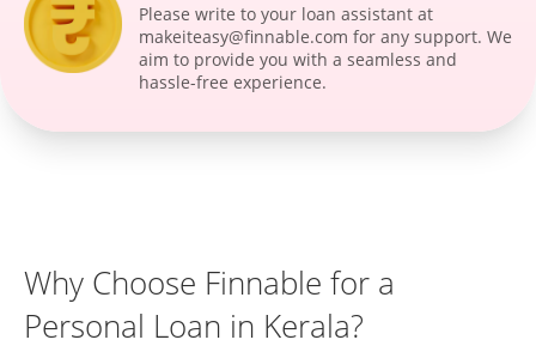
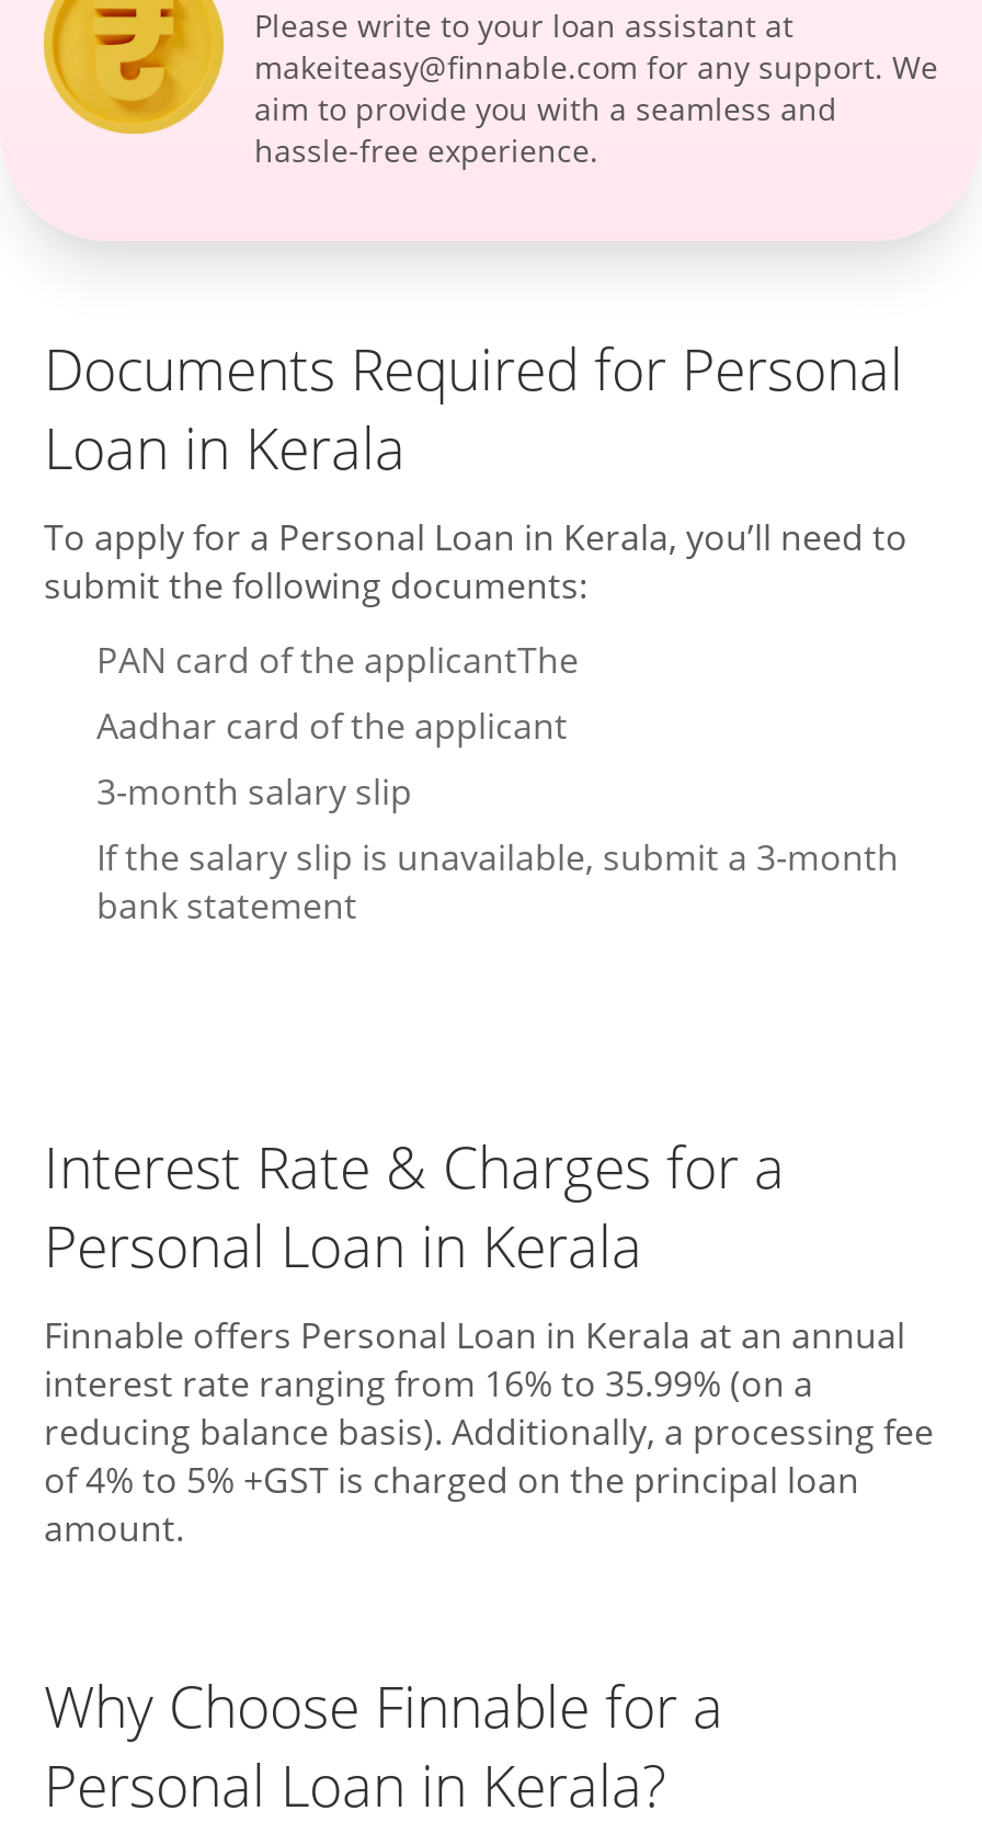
none -> [44,329,934,1552] Documents Required for Personal | Loan in Kerala | To apply for a Personal Loan in Kerala, you’ll need to | submit the following documents: | PAN card of the applicantThe | Aadhar card of the applicant | 3-month salary slip | If the salary slip is unavailable, submit a 3-month | bank statement | Interest Rate & Charges for a | Personal Loan in Kerala | Finnable offers Personal Loan in Kerala at an annual | interest rate ranging from 16% to 35.99% (on a | reducing balance basis). Additionally, a processing fee | of 4% to 5% +GST is charged on the principal loan | amount.

